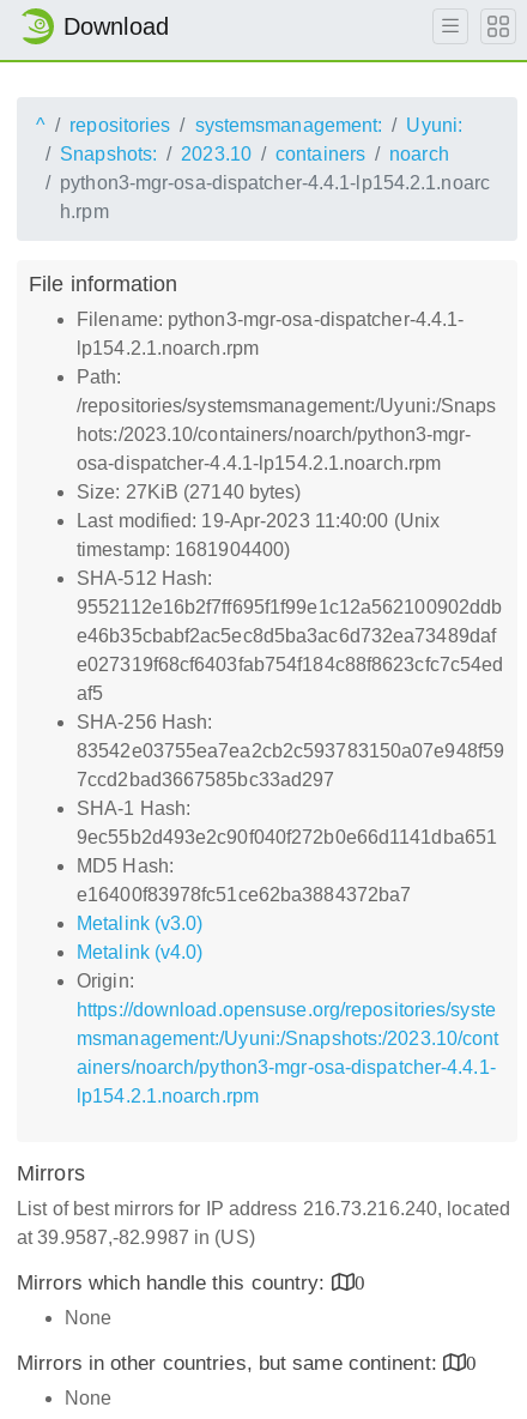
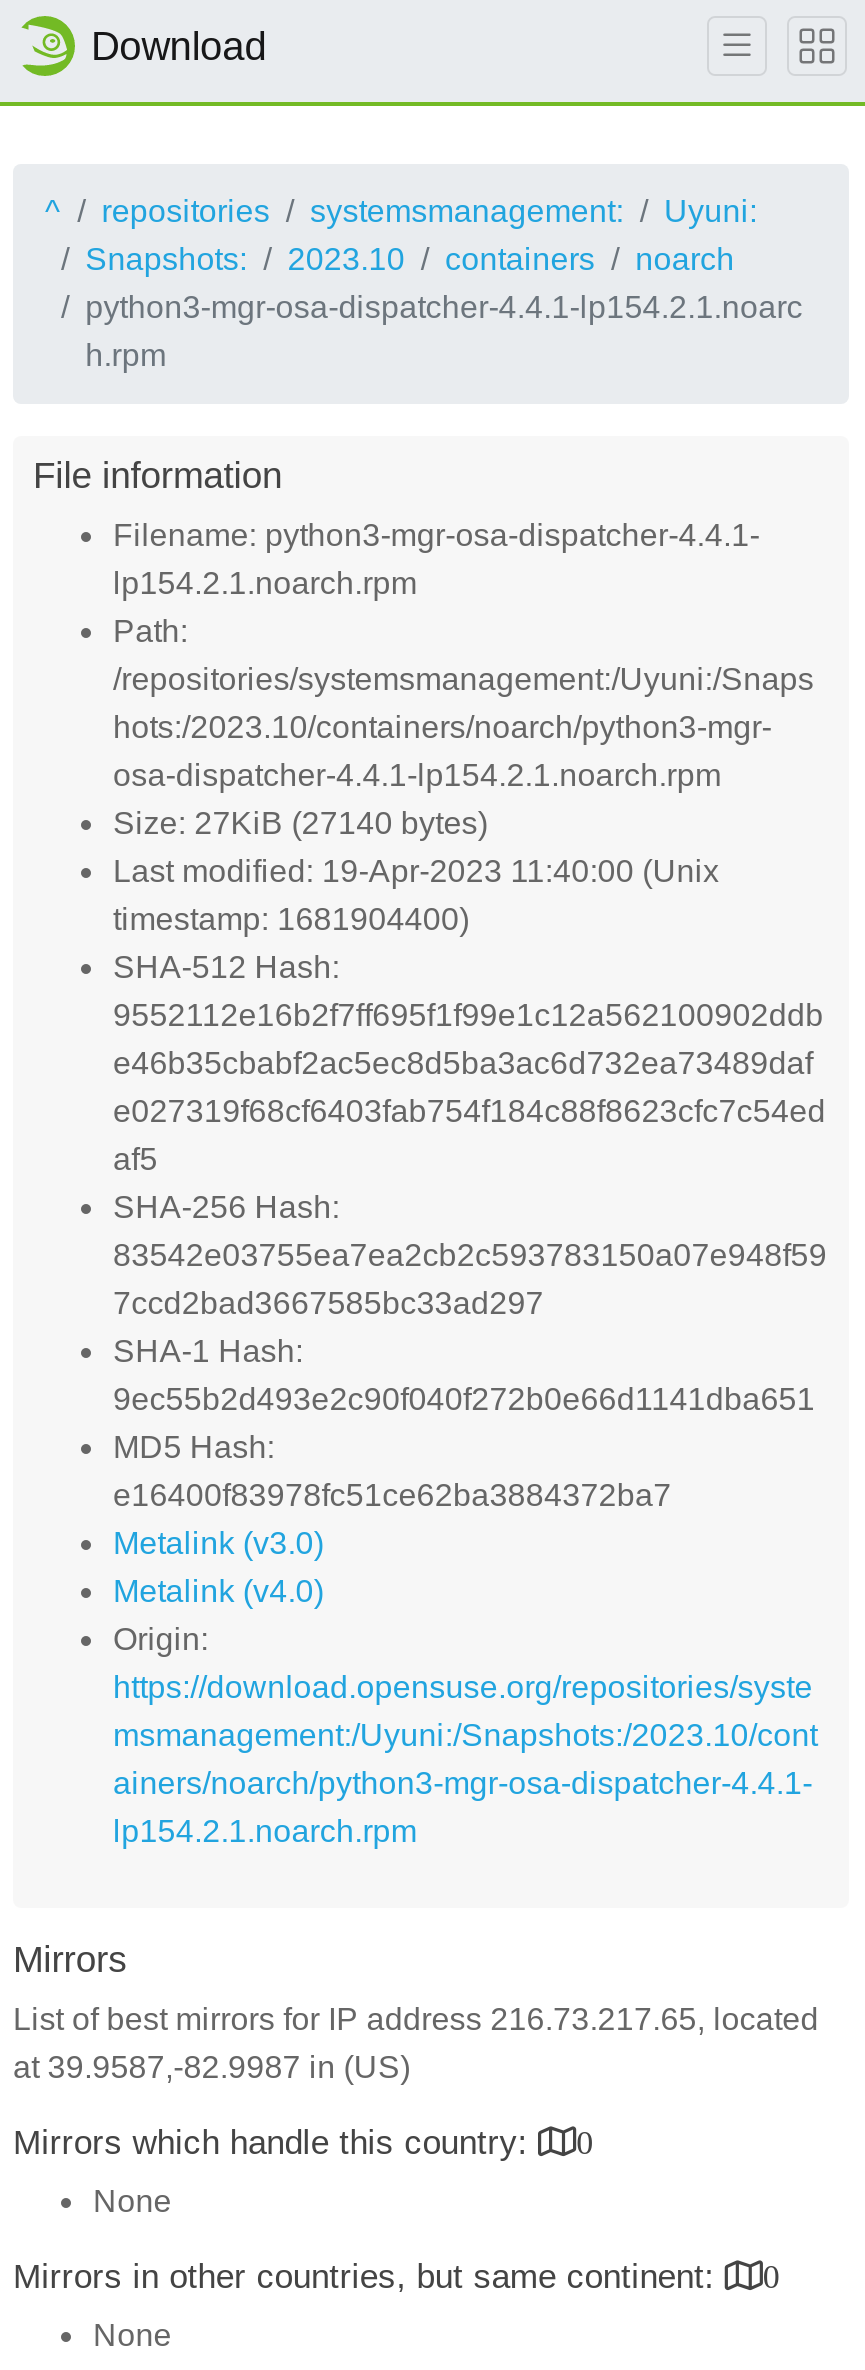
[17,1198,510,1219] List of best mirrors for IP address 216.73.216.240, located -> [13,2002,819,2036] List of best mirrors for IP address 216.73.217.65, located

